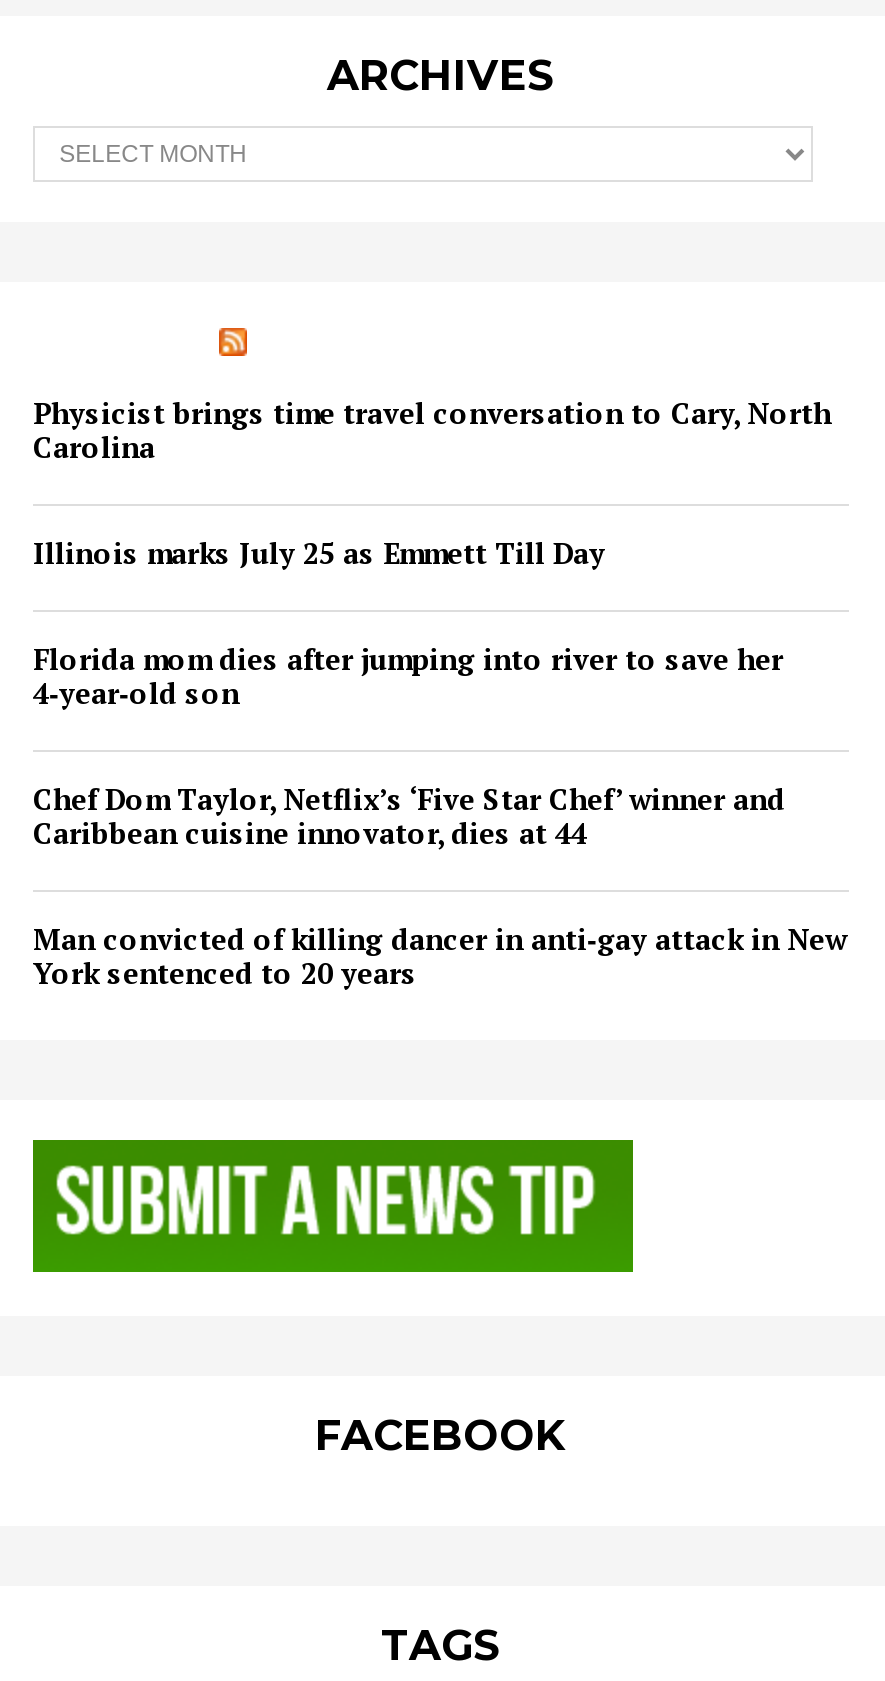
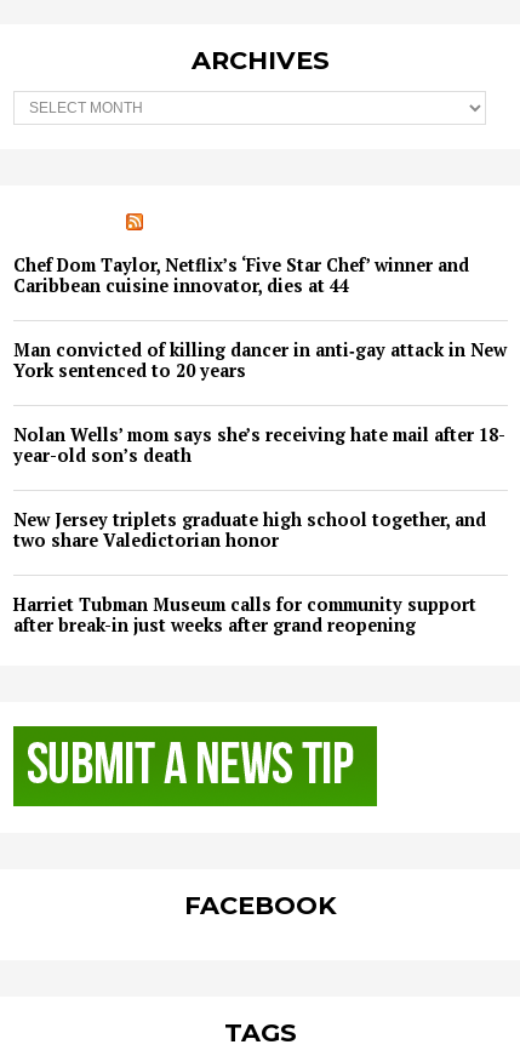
[33,393,831,711] Physicist brings time travel conversation to Cary, North | Carolina | Illinois marks July 25 as Emmett Till Day | Florida mom dies after jumping into river to save her | 4‑year‑old son -> none
moved [33,779,847,991] -> [13,253,507,381]: Chef Dom Taylor, Netflix’s ‘Five Star Chef’ winner and | Caribbean cuisine innovator, dies at 44 | Man convicted of killing dancer in anti‑gay attack in New | York sentenced to 20 years
none -> [13,423,505,636] Nolan Wells’ mom says she’s receiving hate mail after 18- | year-old son’s death | New Jersey triplets graduate high school together, and | two share Valedictorian honor | Harriet Tubman Museum calls for community support | after break-in just weeks after grand reopening

